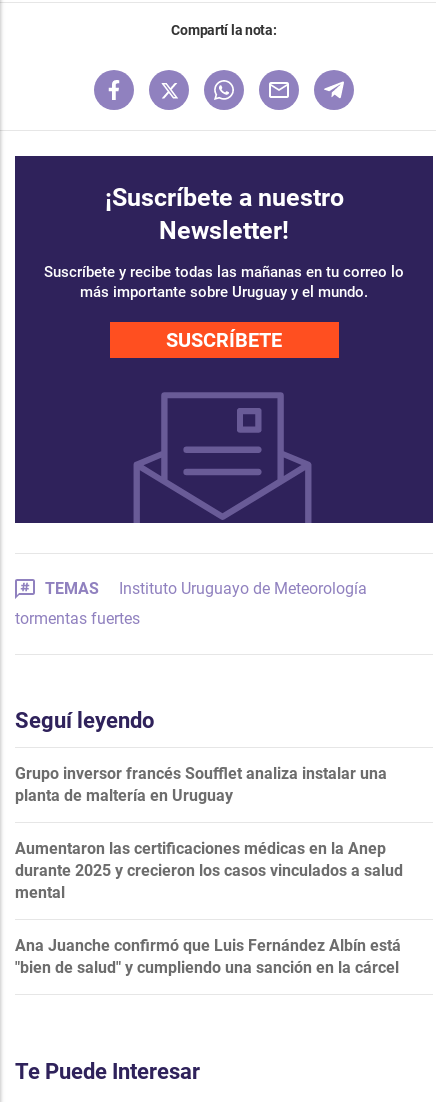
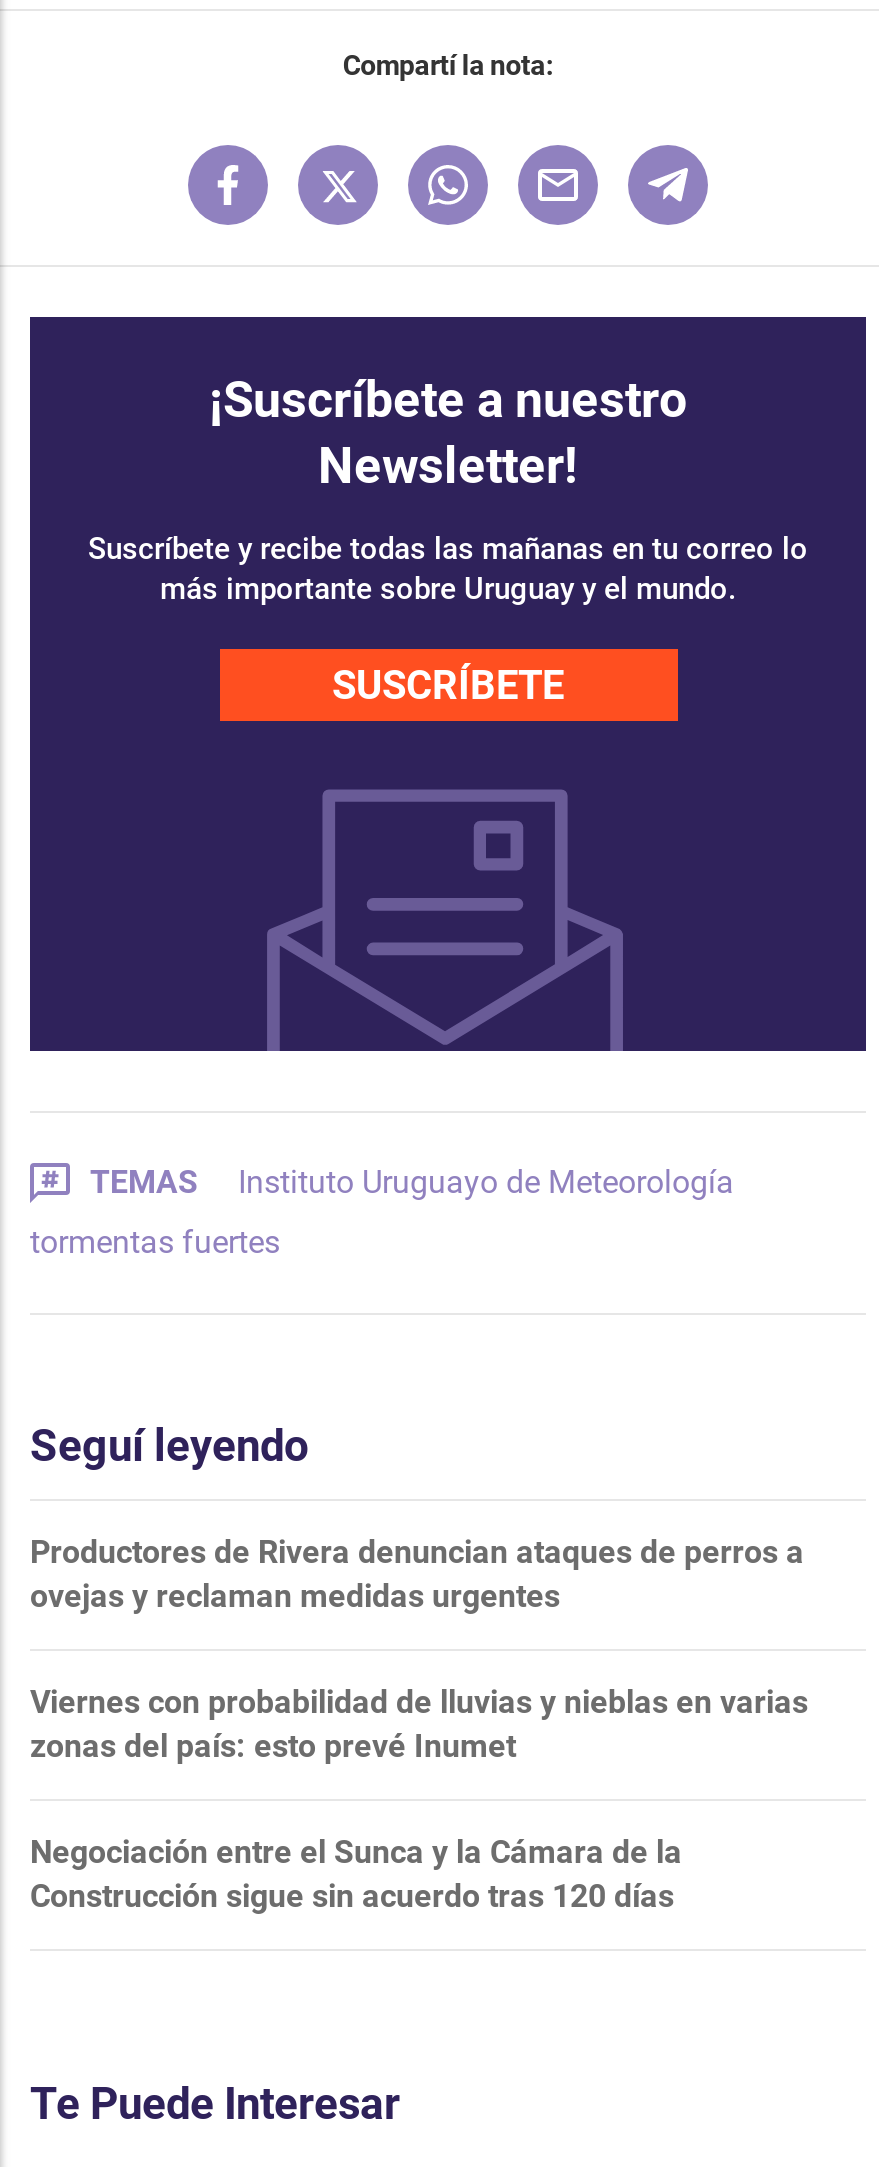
[15,764,387,805] Grupo inversor francés Soufflet analiza instalar una | planta de maltería en Uruguay -> [30,1532,804,1614] Productores de Rivera denuncian ataques de perros a | ovejas y reclaman medidas urgentes
[15,839,403,902] Aumentaron las certificaciones médicas en la Anep | durante 2025 y crecieron los casos vinculados a salud | mental -> [30,1682,808,1764] Viernes con probabilidad de lluvias y nieblas en varias | zonas del país: esto prevé Inumet
[15,936,401,977] Ana Juanche confirmó que Luis Fernández Albín está | "bien de salud" y cumpliendo una sanción en la cárcel -> [30,1832,682,1914] Negociación entre el Sunca y la Cámara de la | Construcción sigue sin acuerdo tras 120 días

